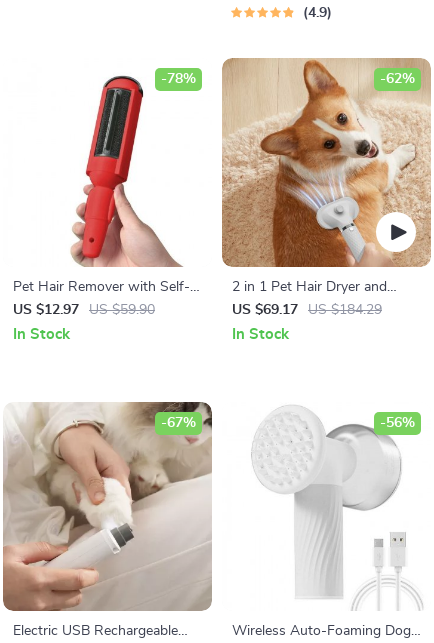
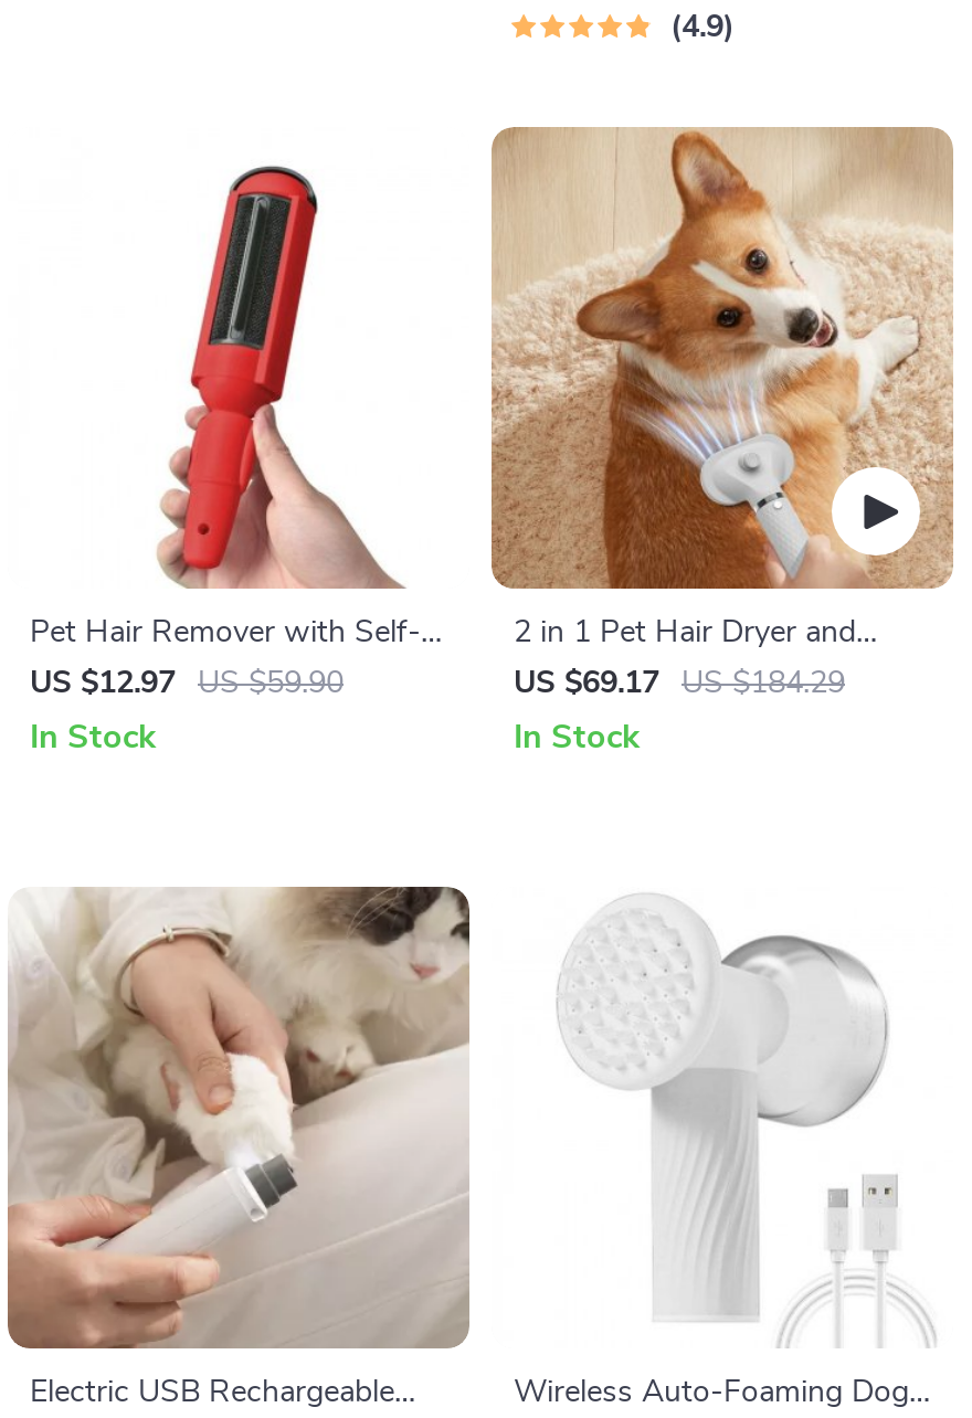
[161,72,196,86] -78% -> none
[380,72,415,86] -62% -> none
[161,416,196,430] -67% -> none
[380,416,415,430] -56% -> none

